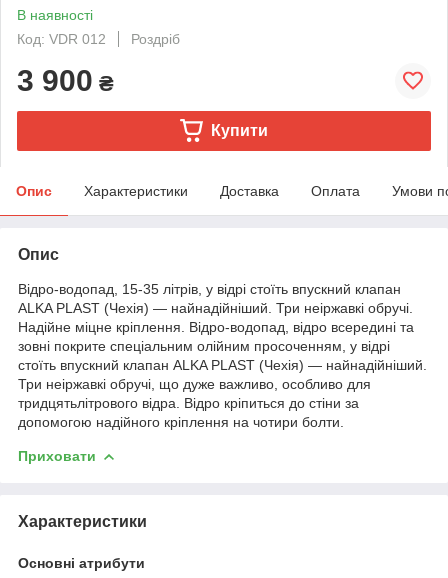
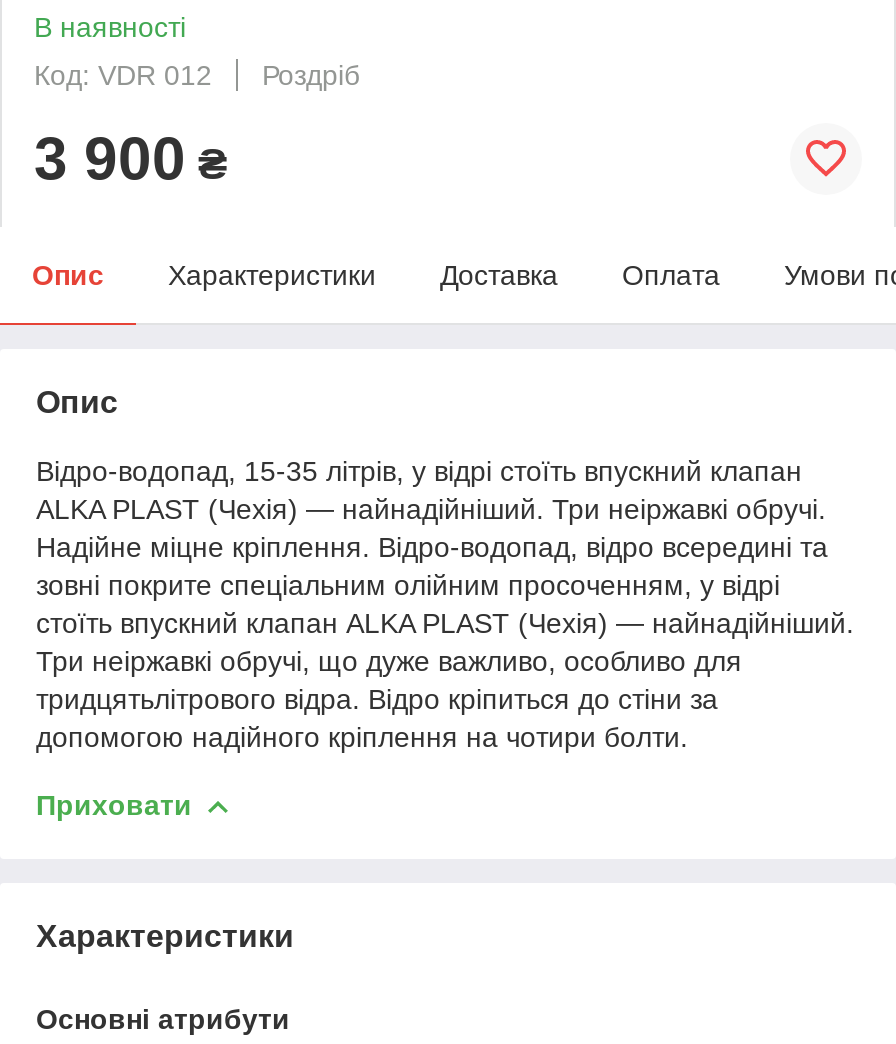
[211,122,268,139] Купити -> none

